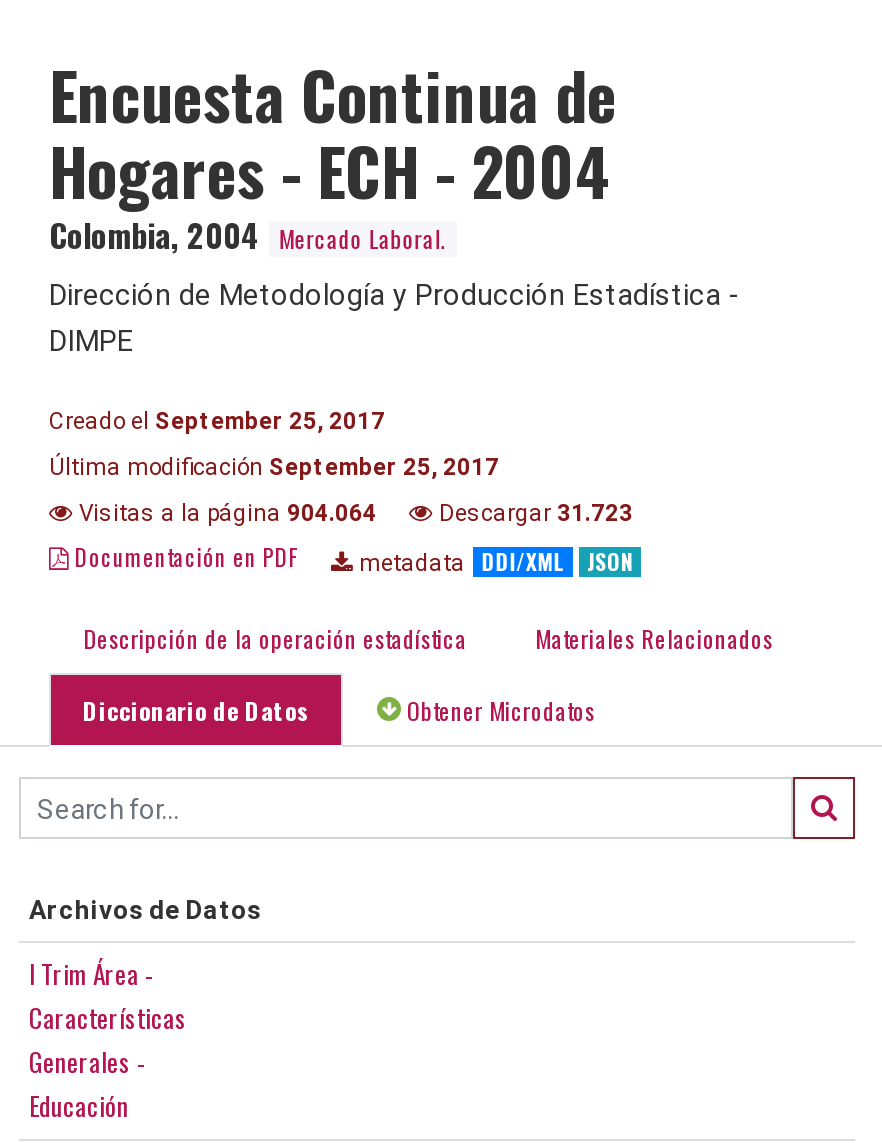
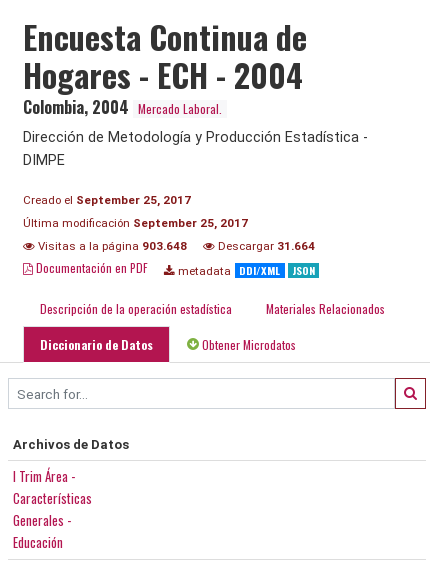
[73,500,377,528] Visitas a la página 904.064 -> [35,239,187,253] Visitas a la página 903.648
[433,500,633,528] Descargar 31.723 -> [215,239,315,253] Descargar 31.664

